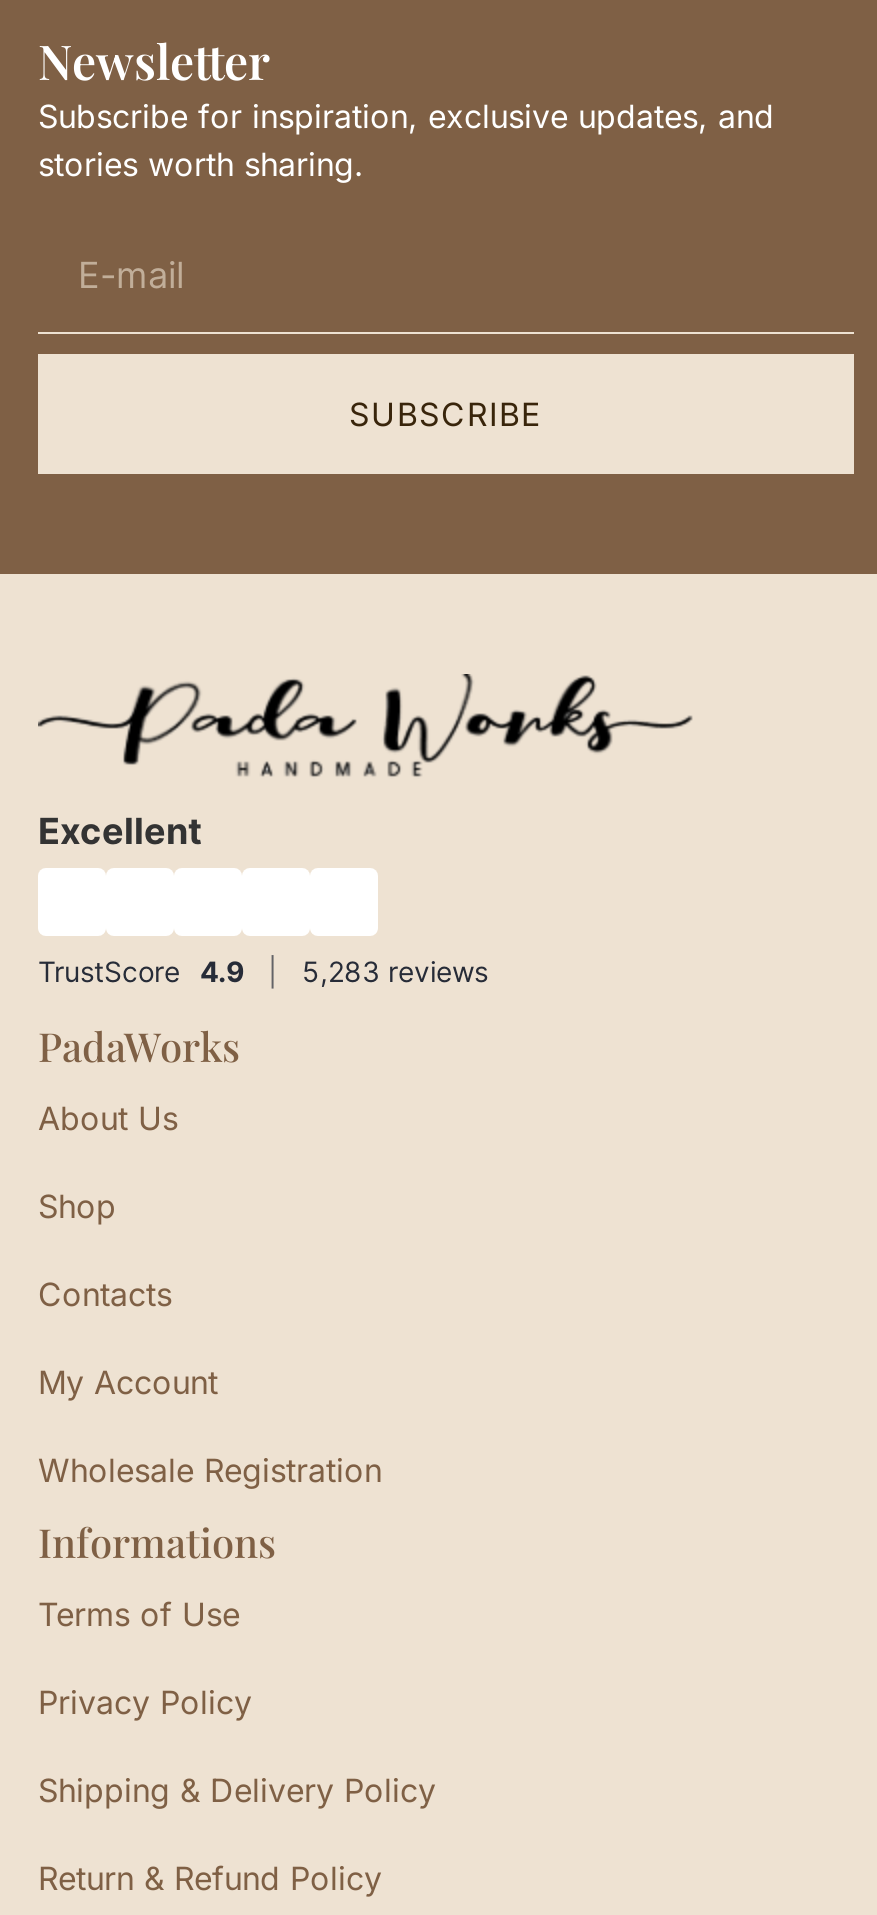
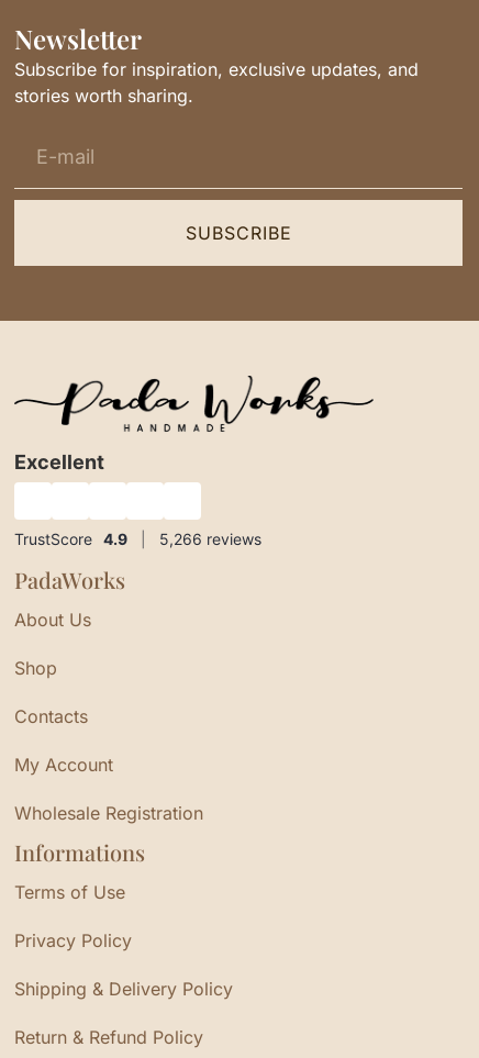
[302,955,488,989] 5,283 reviews -> [159,530,261,549] 5,266 reviews

